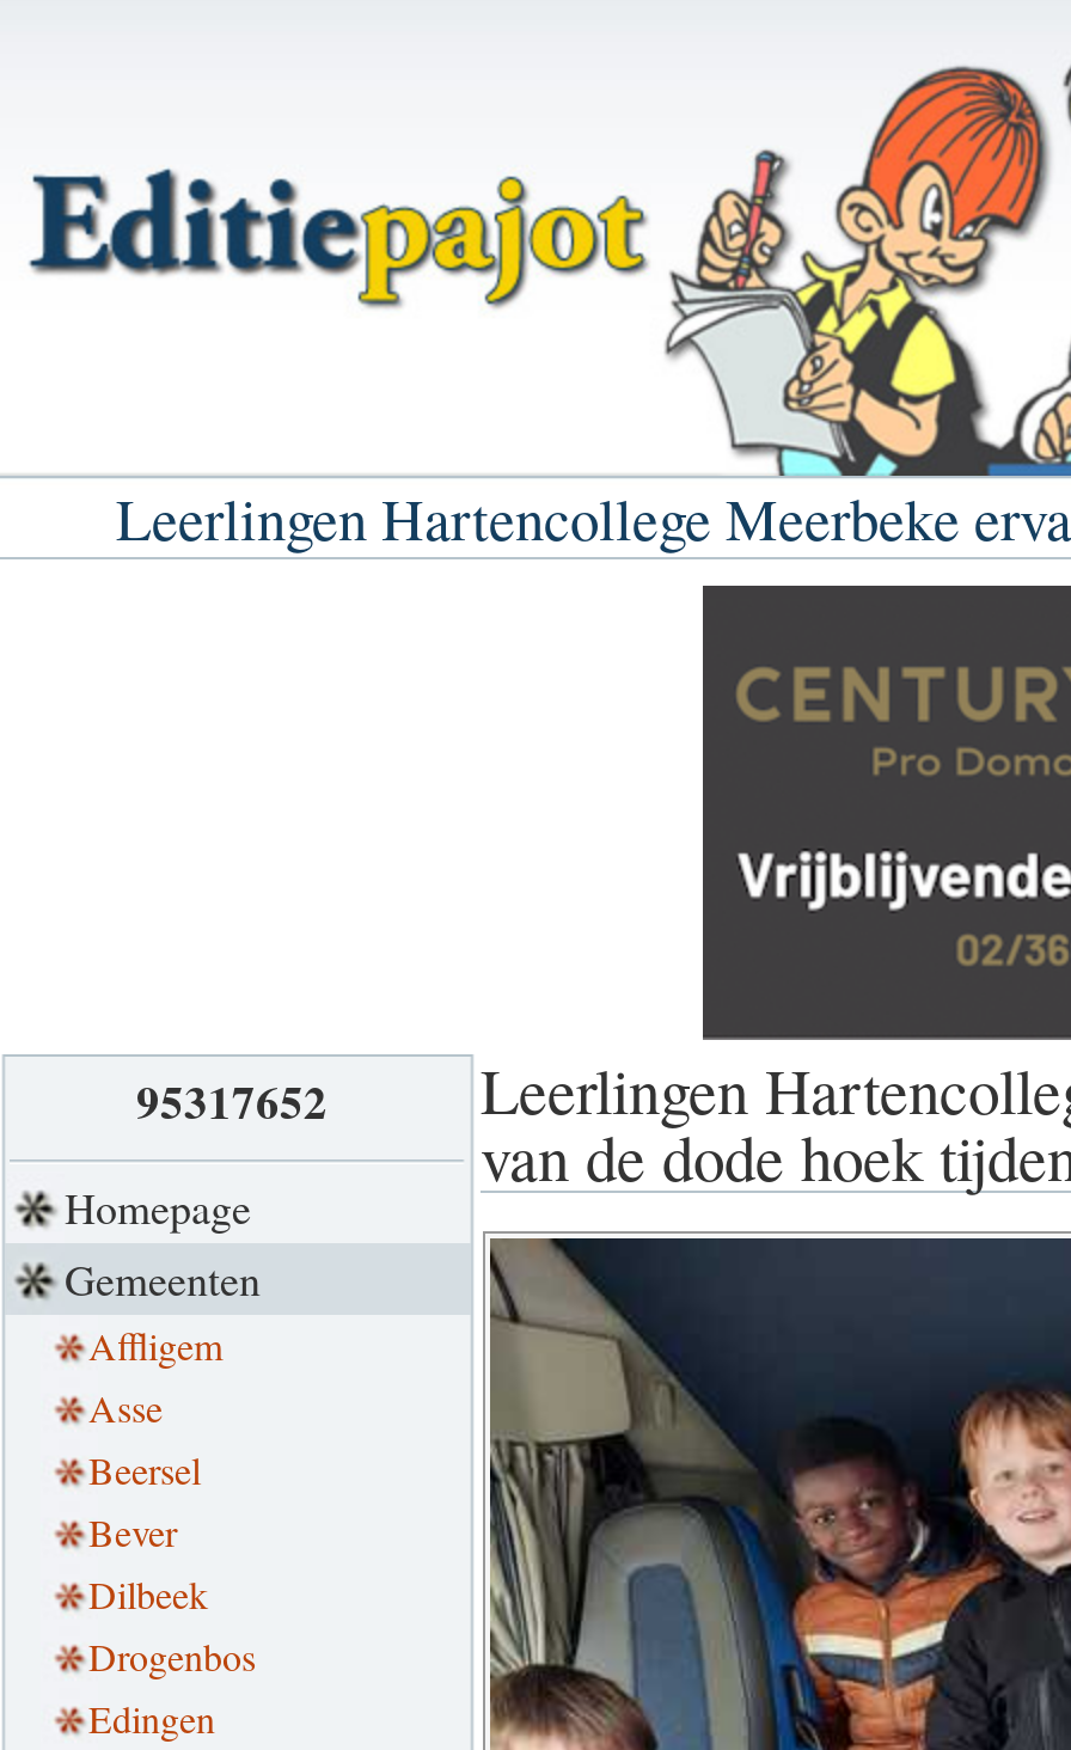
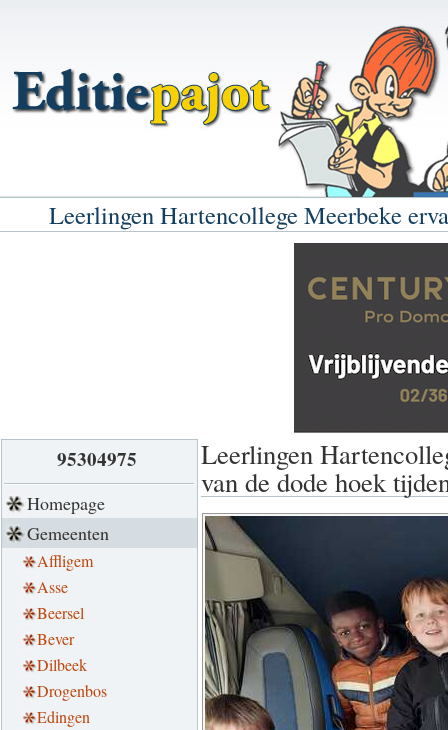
[136,1069,328,1133] 95317652 -> [57,445,137,472] 95304975

